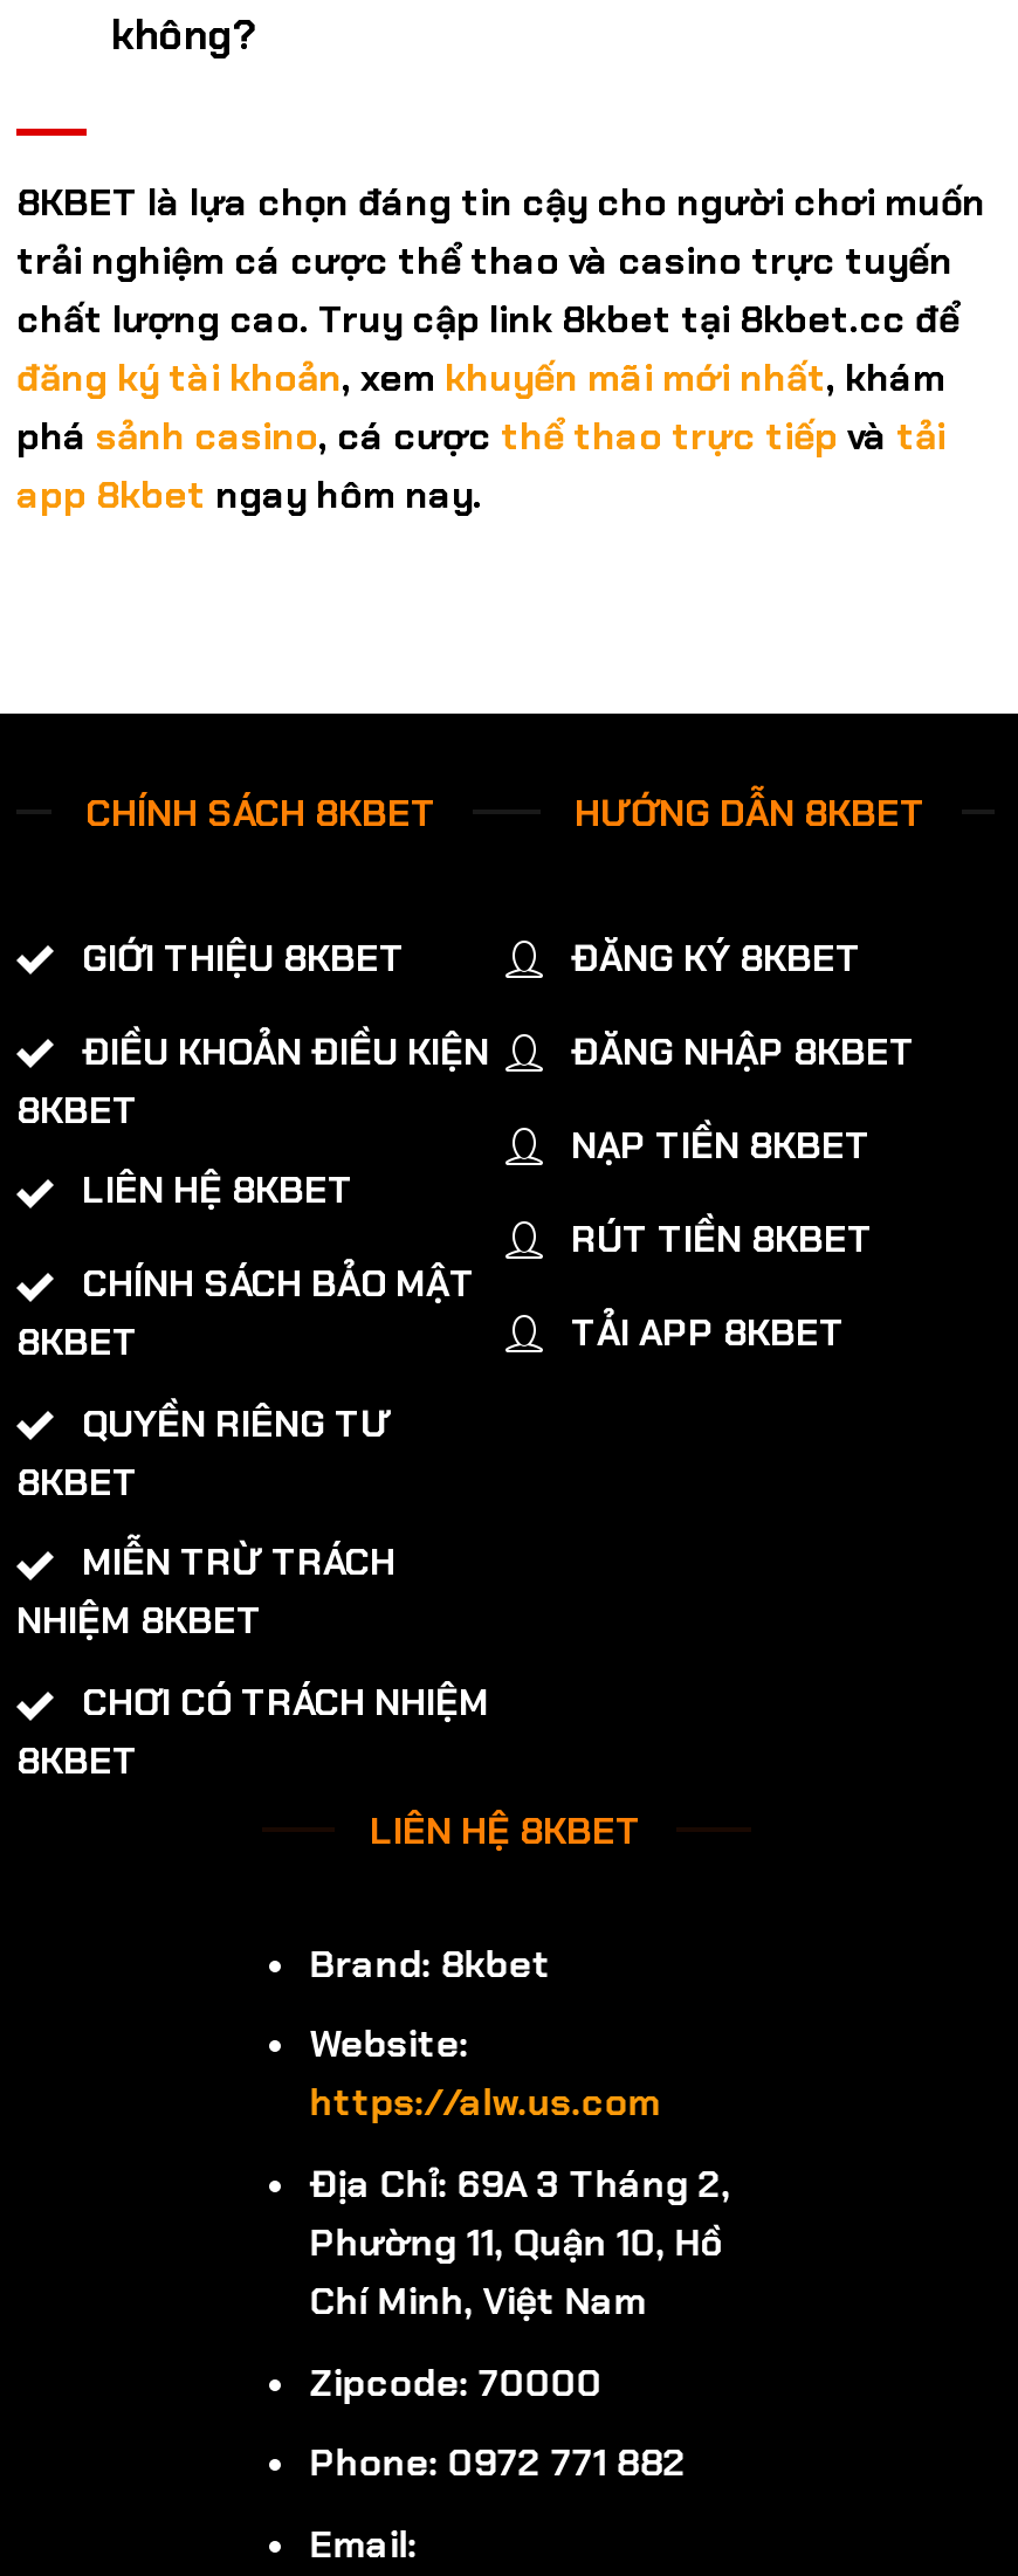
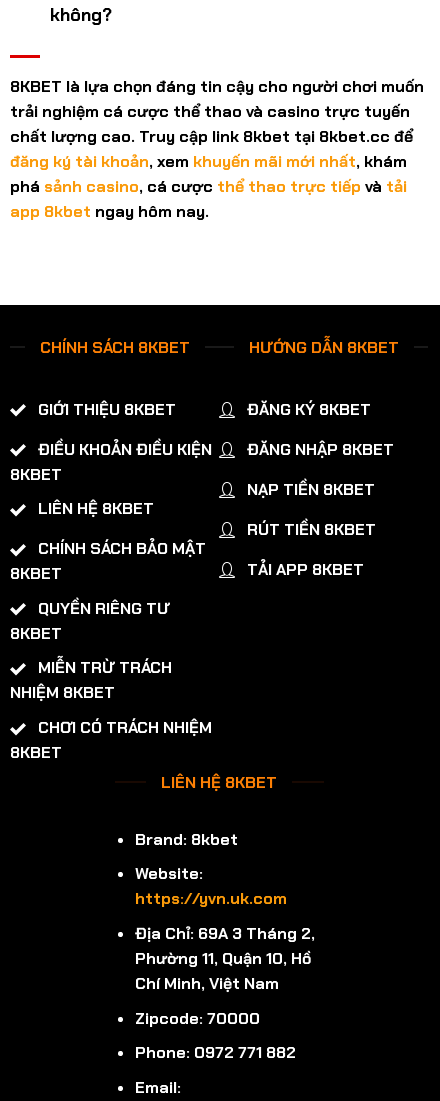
[310,2079,661,2128] https://alw.us.com -> [135,888,287,909] https://yvn.uk.com

